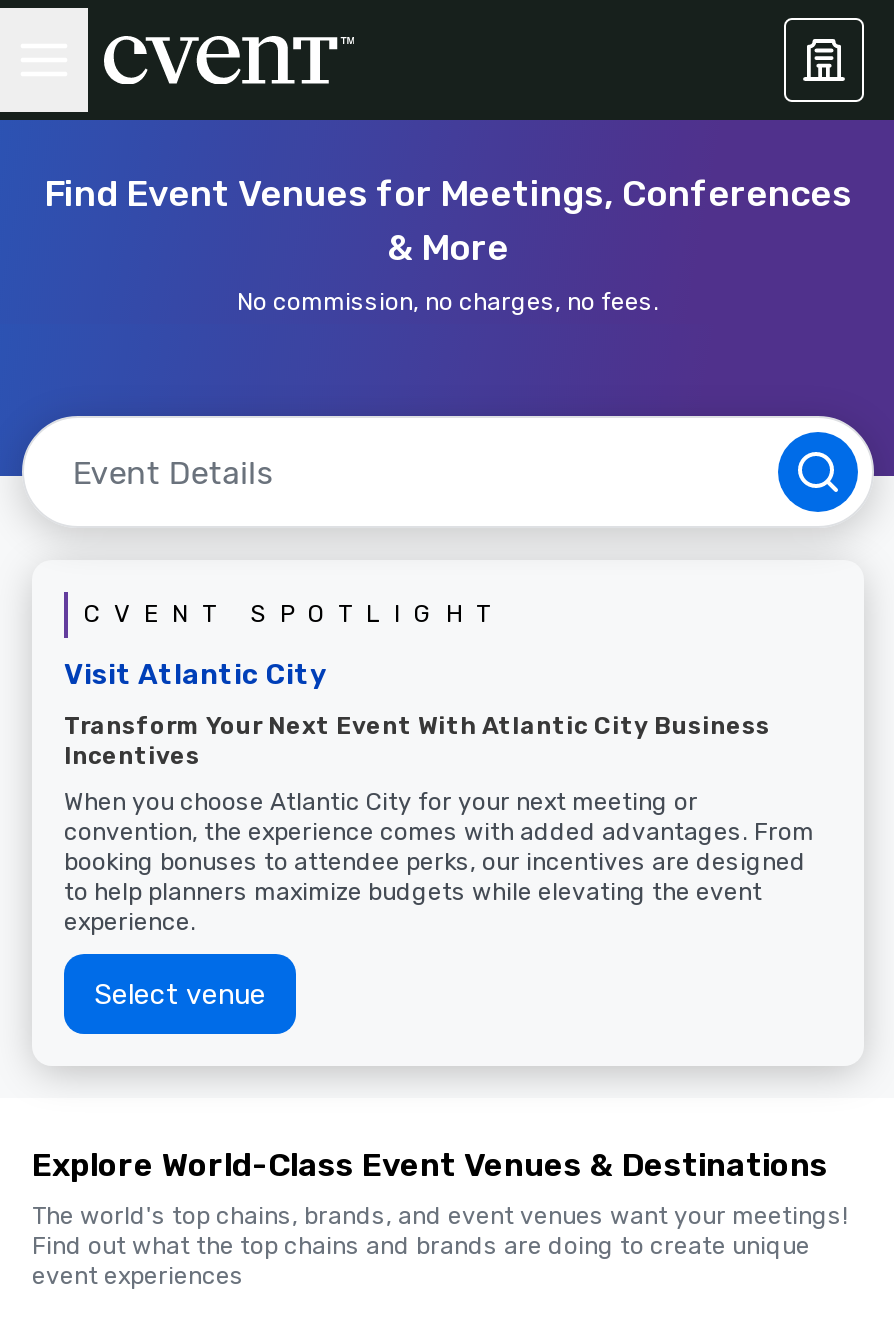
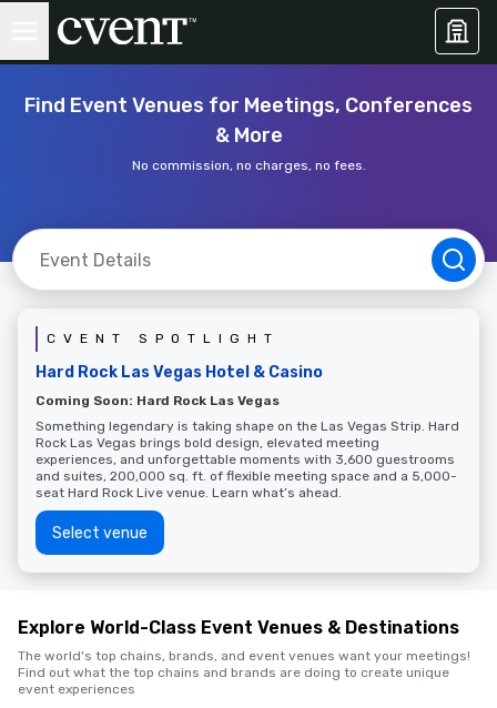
[64,658,326,692] Visit Atlantic City -> [35,363,323,382] Hard Rock Las Vegas Hotel & Casino
[64,712,770,770] Transform Your Next Event With Atlantic City Business | Incentives -> [35,393,280,408] Coming Soon: Hard Rock Las Vegas
[64,788,814,936] When you choose Atlantic City for your next meeting or | convention, the experience comes with added advantages. From | booking bonuses to attendee perks, our incentives are designed | to help planners maximize budgets while elevating the event | experience. -> [35,418,459,500] Something legendary is taking shape on the Las Vegas Strip. Hard | Rock Las Vegas brings bold design, elevated meeting | experiences, and unforgettable moments with 3,600 guestrooms | and suites, 200,000 sq. ft. of flexible meeting space and a 5,000- | seat Hard Rock Live venue. Learn what’s ahead.

